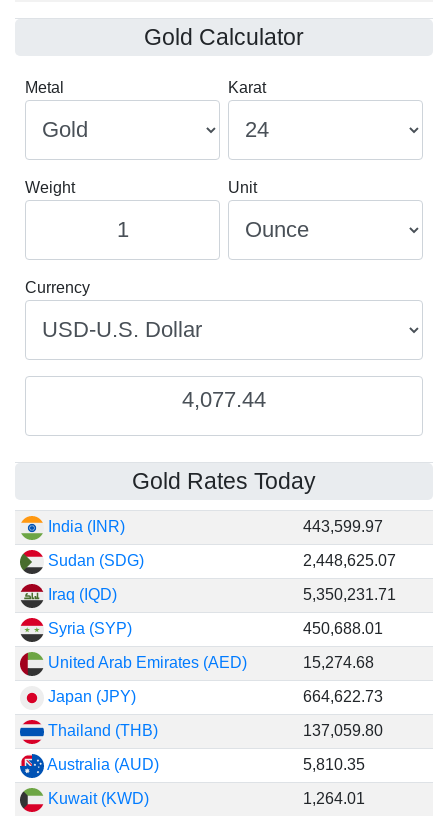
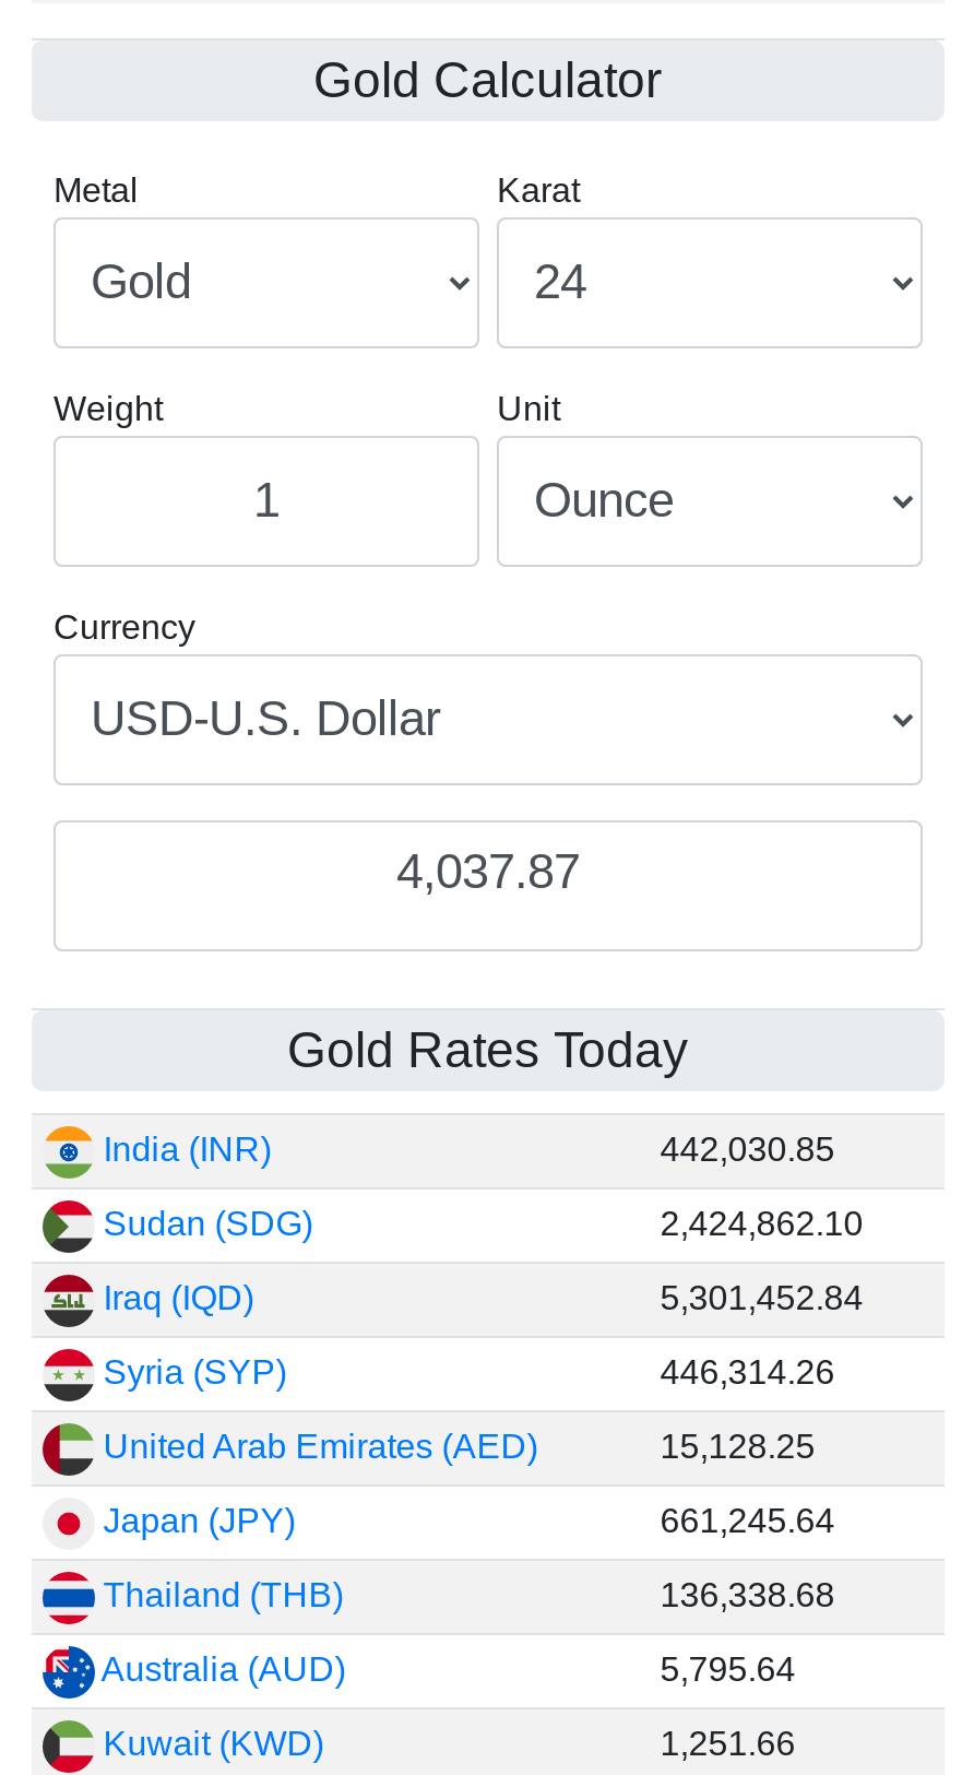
[182,387,266,412] 4,077.44 -> [396,844,580,899] 4,037.87
[303,518,383,535] 443,599.97 -> [660,1131,835,1168] 442,030.85
[303,552,396,569] 2,448,625.07 -> [660,1205,863,1242] 2,424,862.10
[303,586,396,603] 5,350,231.71 -> [660,1279,863,1316] 5,301,452.84
[303,620,383,637] 450,688.01 -> [660,1353,835,1391] 446,314.26
[303,654,374,671] 15,274.68 -> [660,1428,815,1465] 15,128.25
[303,688,383,705] 664,622.73 -> [660,1502,835,1539] 661,245.64
[303,722,383,739] 137,059.80 -> [660,1576,835,1613] 136,338.68
[303,756,365,773] 5,810.35 -> [660,1650,796,1688] 5,795.64
[303,790,365,807] 1,264.01 -> [660,1725,796,1762] 1,251.66

